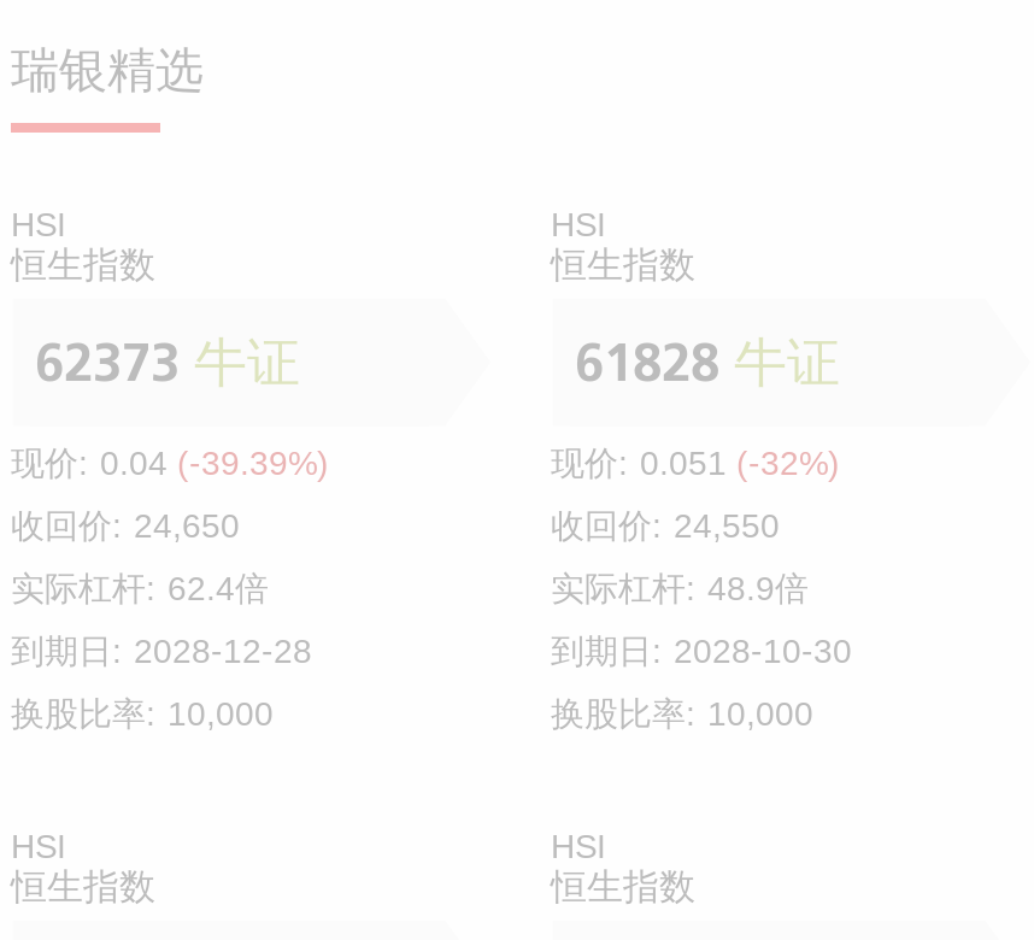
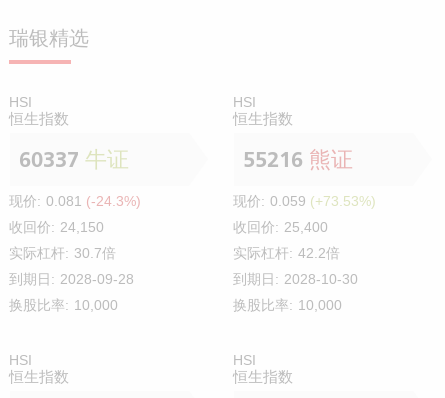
[35,329,300,394] 62373牛证 -> [19,146,129,173] 60337牛证
[575,329,840,394] 61828牛证 -> [243,146,353,173] 55216熊证
[11,443,329,481] 现价: 0.04 (-39.39%) -> [9,193,141,209] 现价: 0.081 (-24.3%)
[551,443,840,481] 现价: 0.051 (-32%) -> [233,193,376,209] 现价: 0.059 (+73.53%)
[11,505,240,544] 收回价: 24,650 -> [9,219,104,235] 收回价: 24,150
[551,505,780,544] 收回价: 24,550 -> [233,219,328,235] 收回价: 25,400
[11,568,269,606] 实际杠杆: 62.4倍 -> [9,245,116,261] 实际杠杆: 30.7倍
[551,568,809,606] 实际杠杆: 48.9倍 -> [233,245,340,261] 实际杠杆: 42.2倍
[11,631,312,669] 到期日: 2028-12-28 -> [9,271,134,287] 到期日: 2028-09-28

